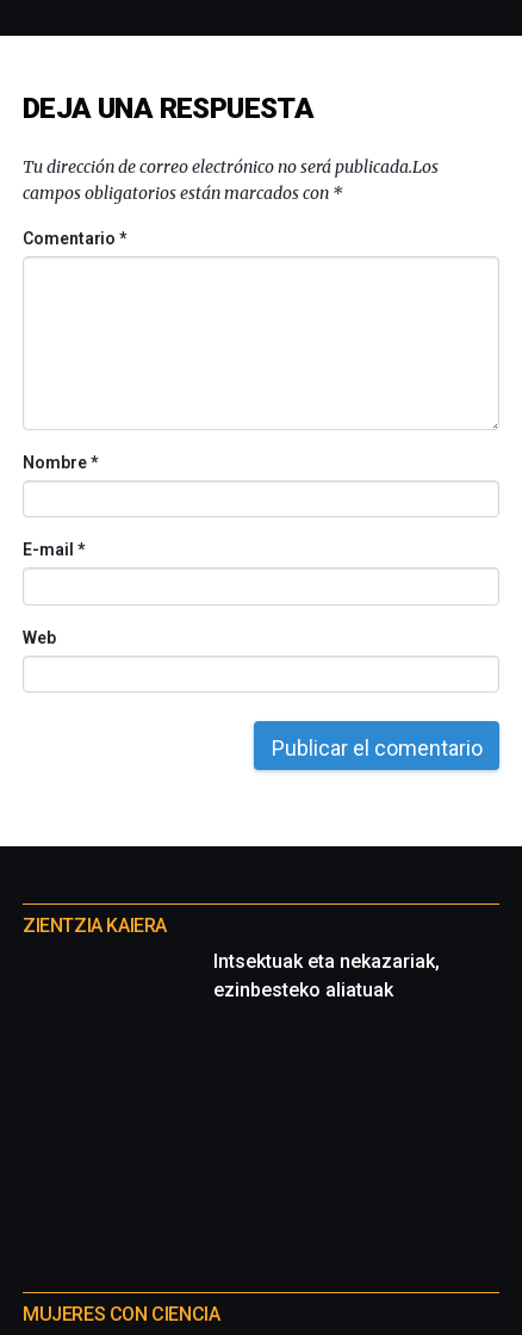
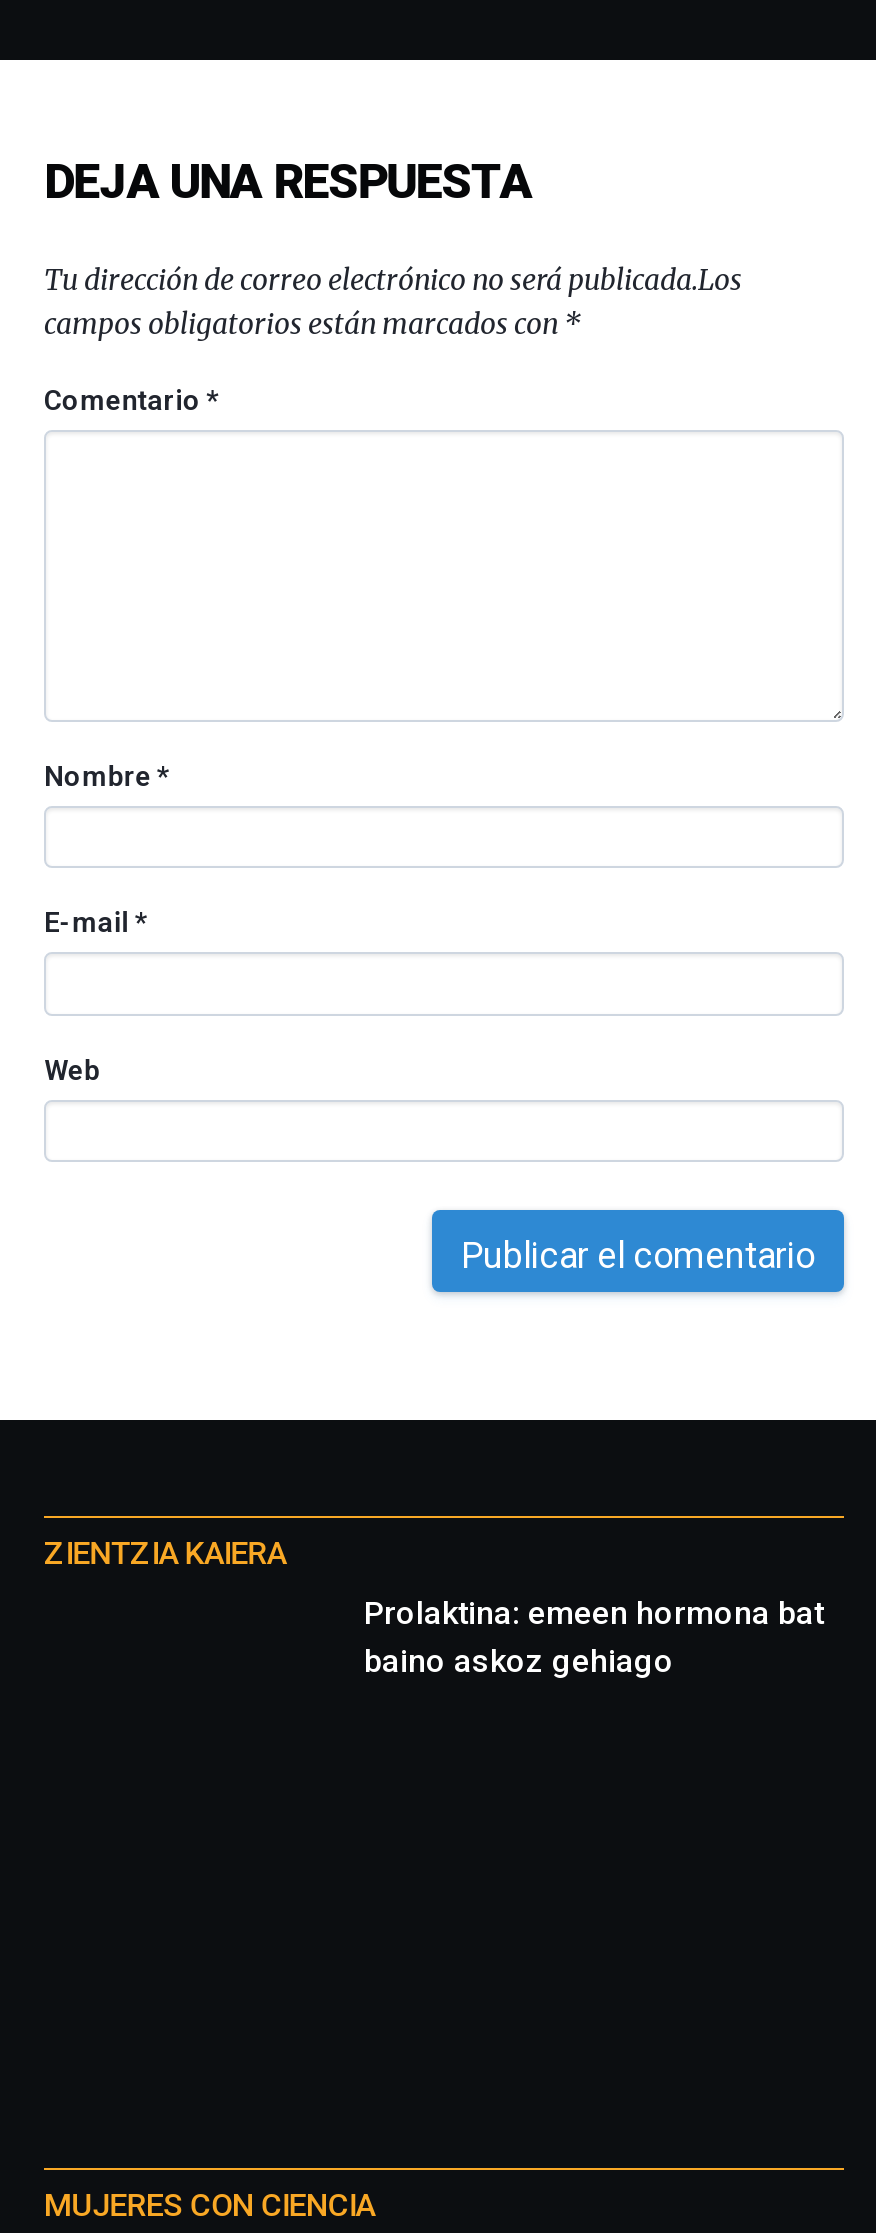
[213,950,440,1001] Intsektuak eta nekazariak, | ezinbesteko aliatuak -> [364,1594,824,1680] Prolaktina: emeen hormona bat | baino askoz gehiago

